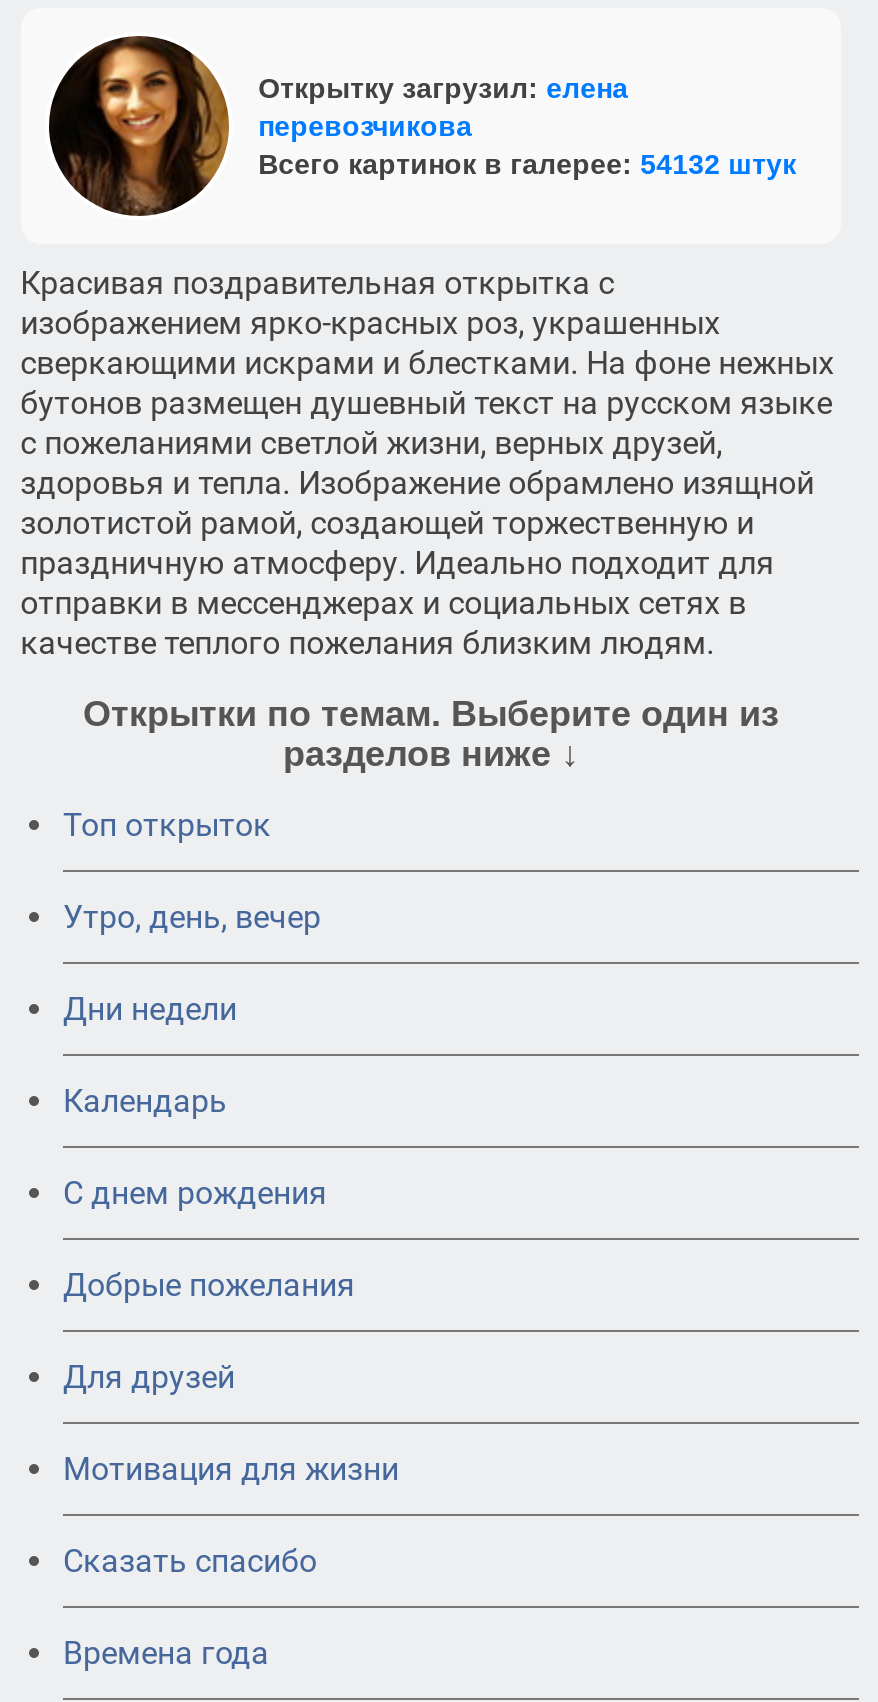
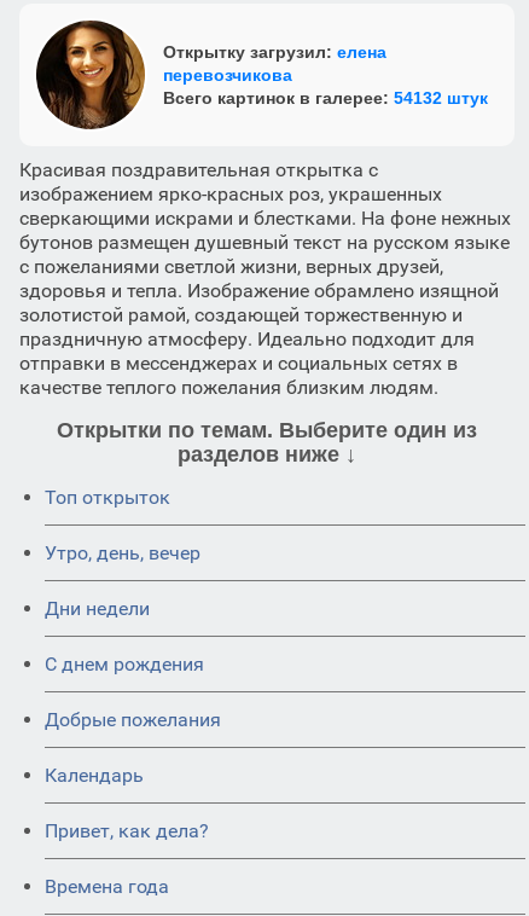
[63,1082,227,1120] Календарь -> none
[63,1358,399,1580] Для друзей | Мотивация для жизни | Сказать спасибо -> [45,764,209,842] Календарь | Привет, как дела?

